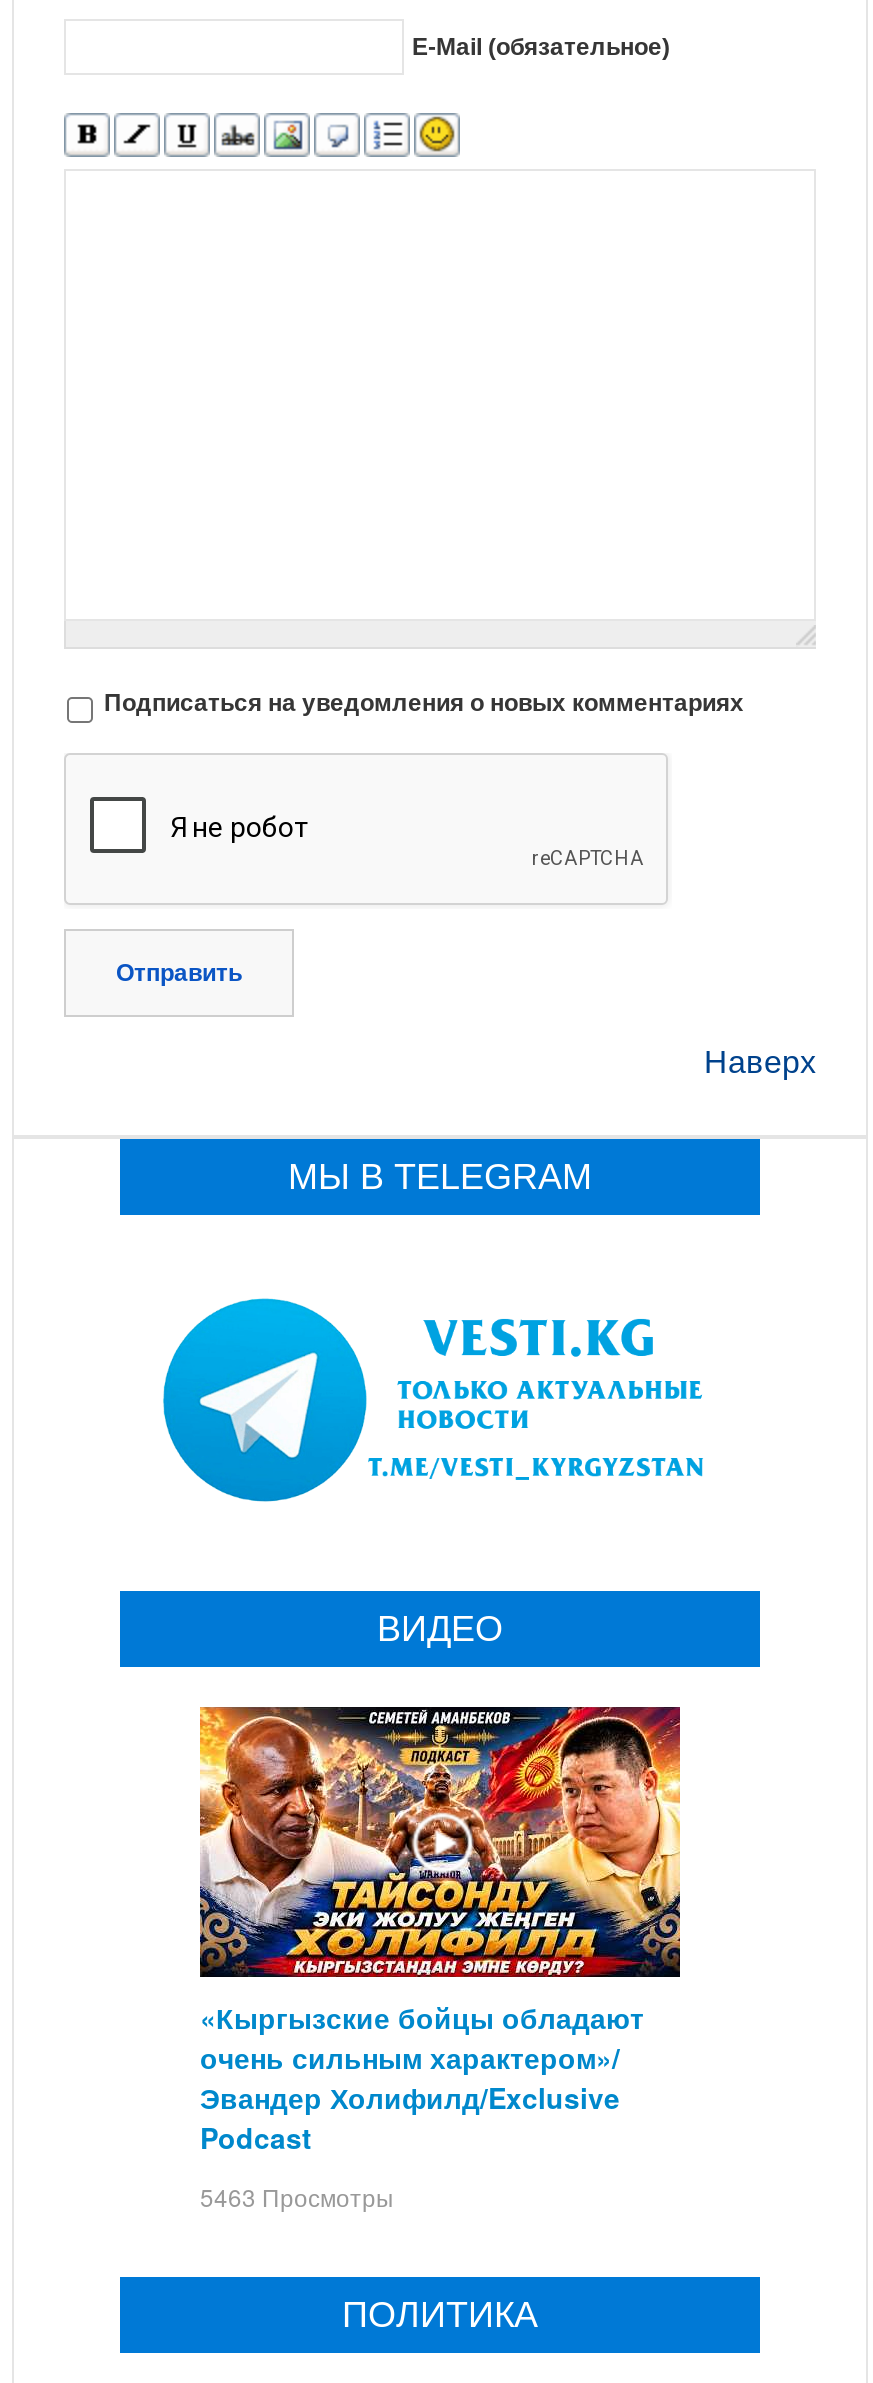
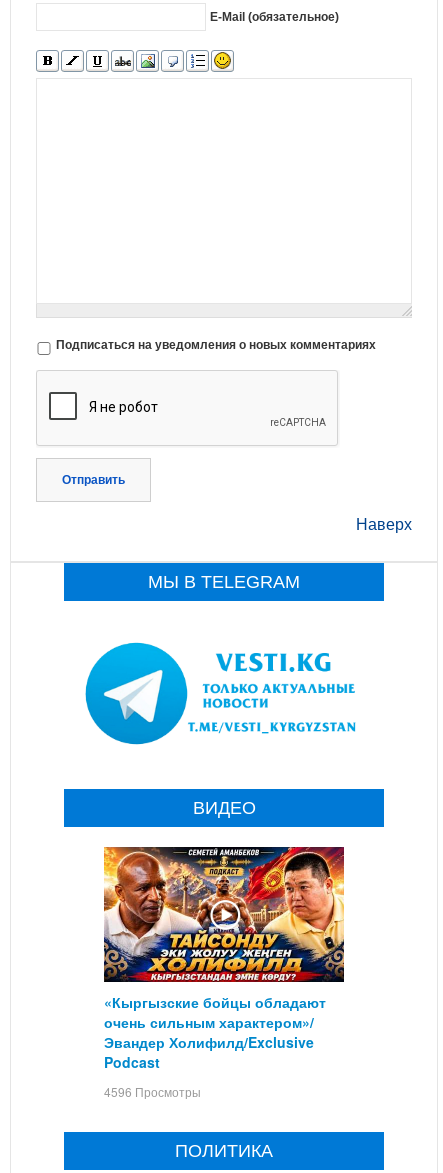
[200,2179,394,2213] 5463 Просмотры -> [104,1083,201,1100] 4596 Просмотры

